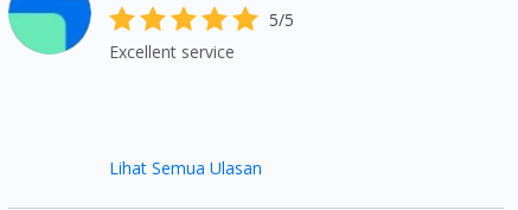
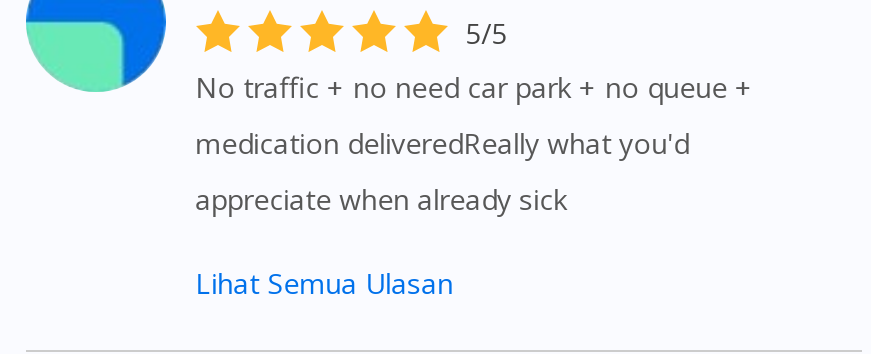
[109,41,234,63] Excellent service -> [195,69,753,219] No traffic + no need car park + no queue + | medication deliveredReally what you'd | appreciate when already sick

